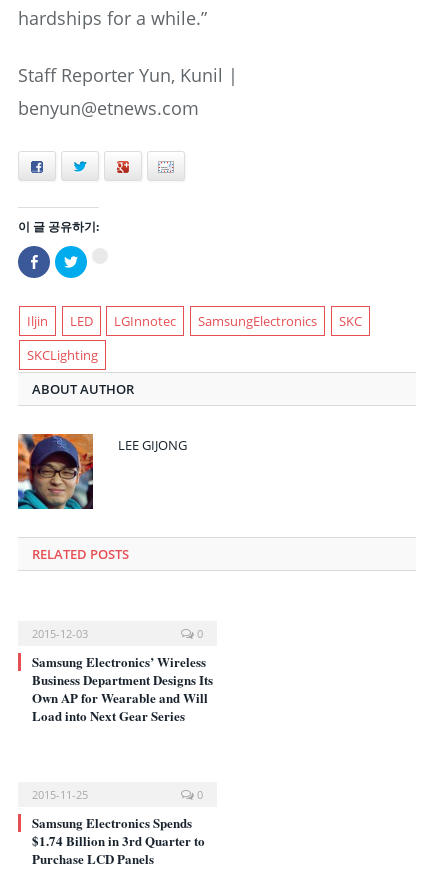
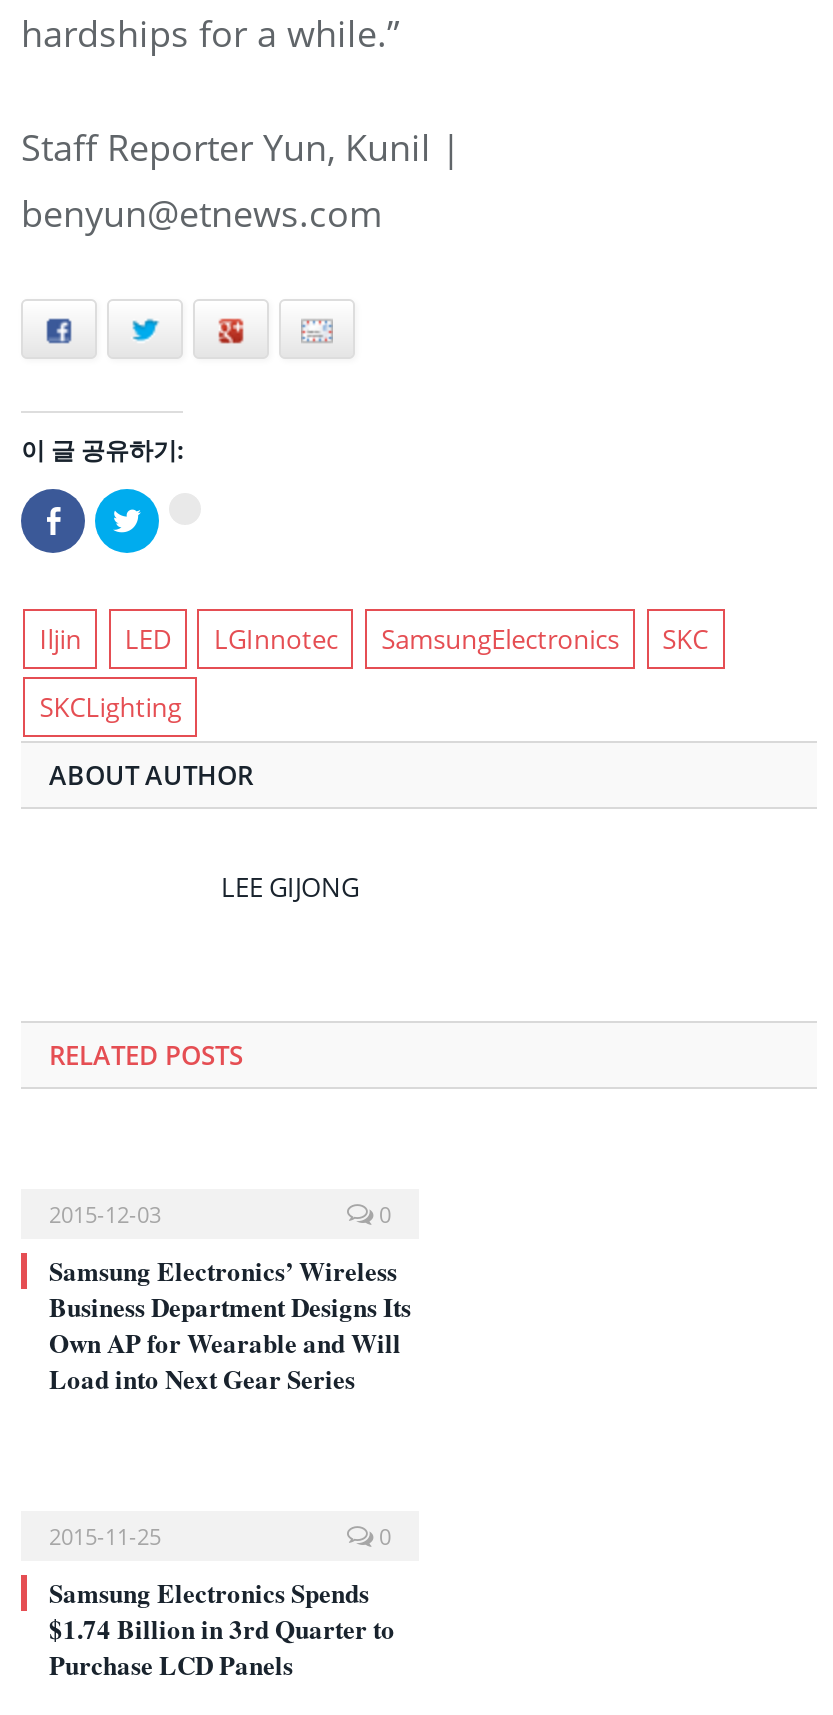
[17,433,94,510] [image] -> none

